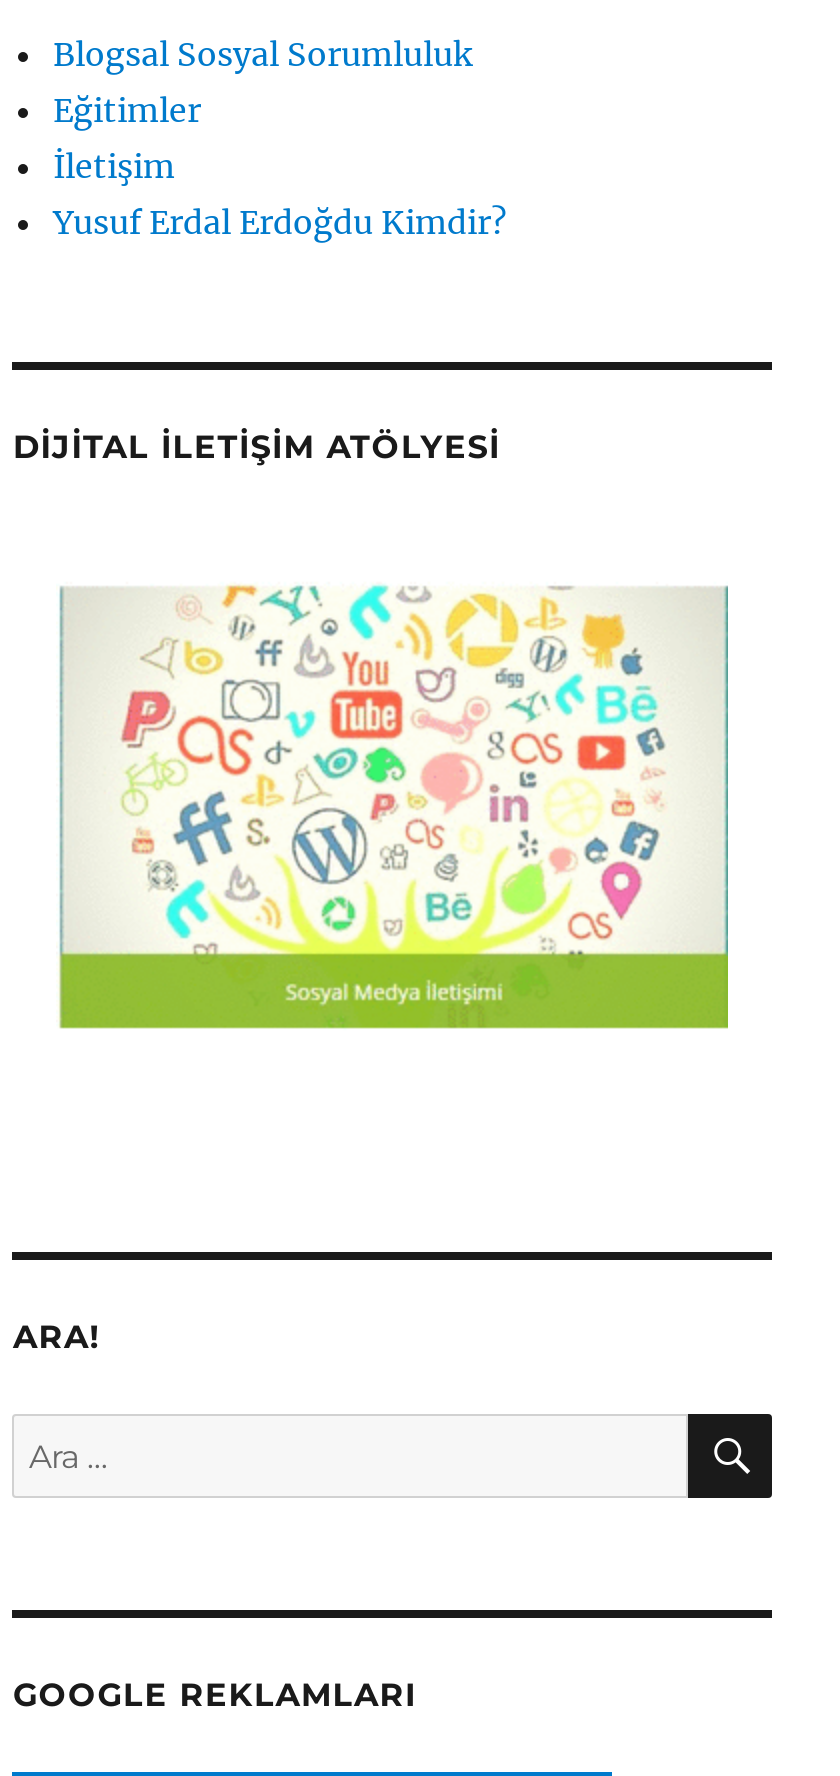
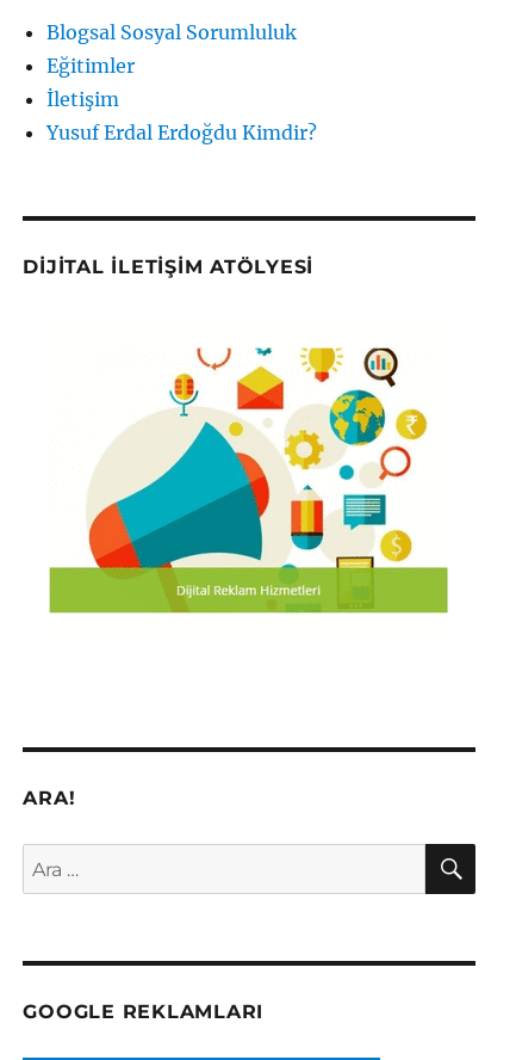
[58,582,730,1030] [image] -> [50,346,449,614] [image]

